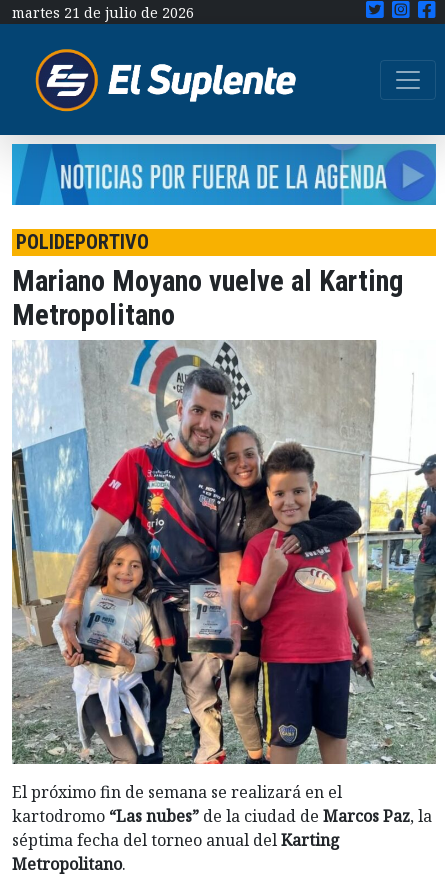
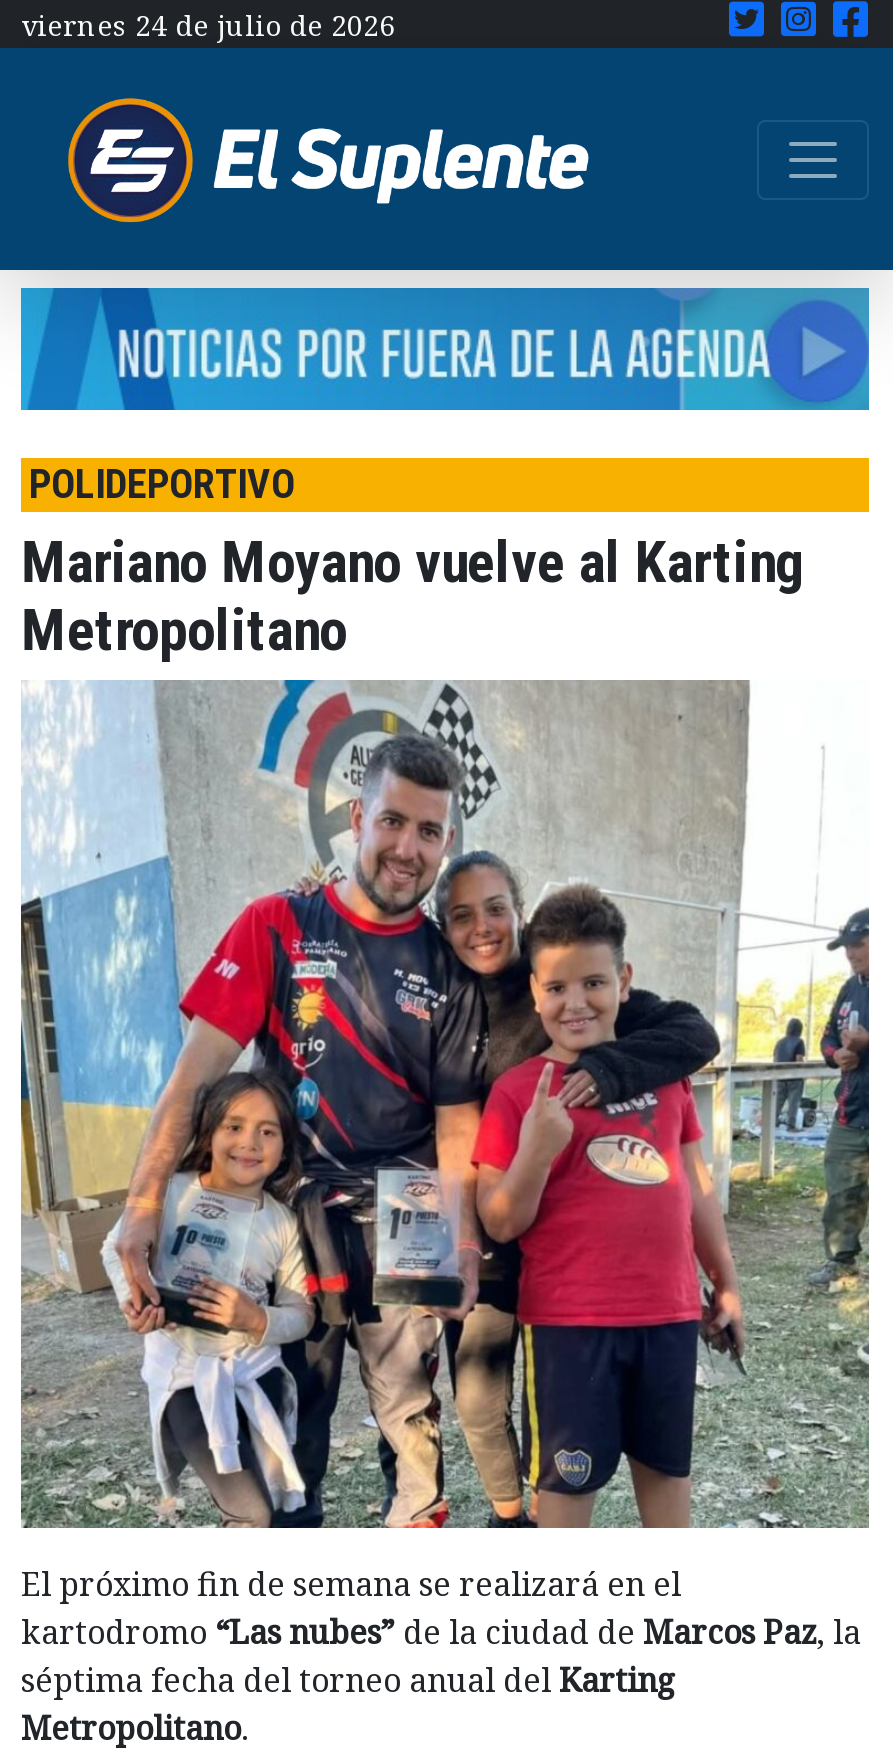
[12,3,194,22] martes 21 de julio de 2026 -> [21,6,395,44] viernes 24 de julio de 2026

